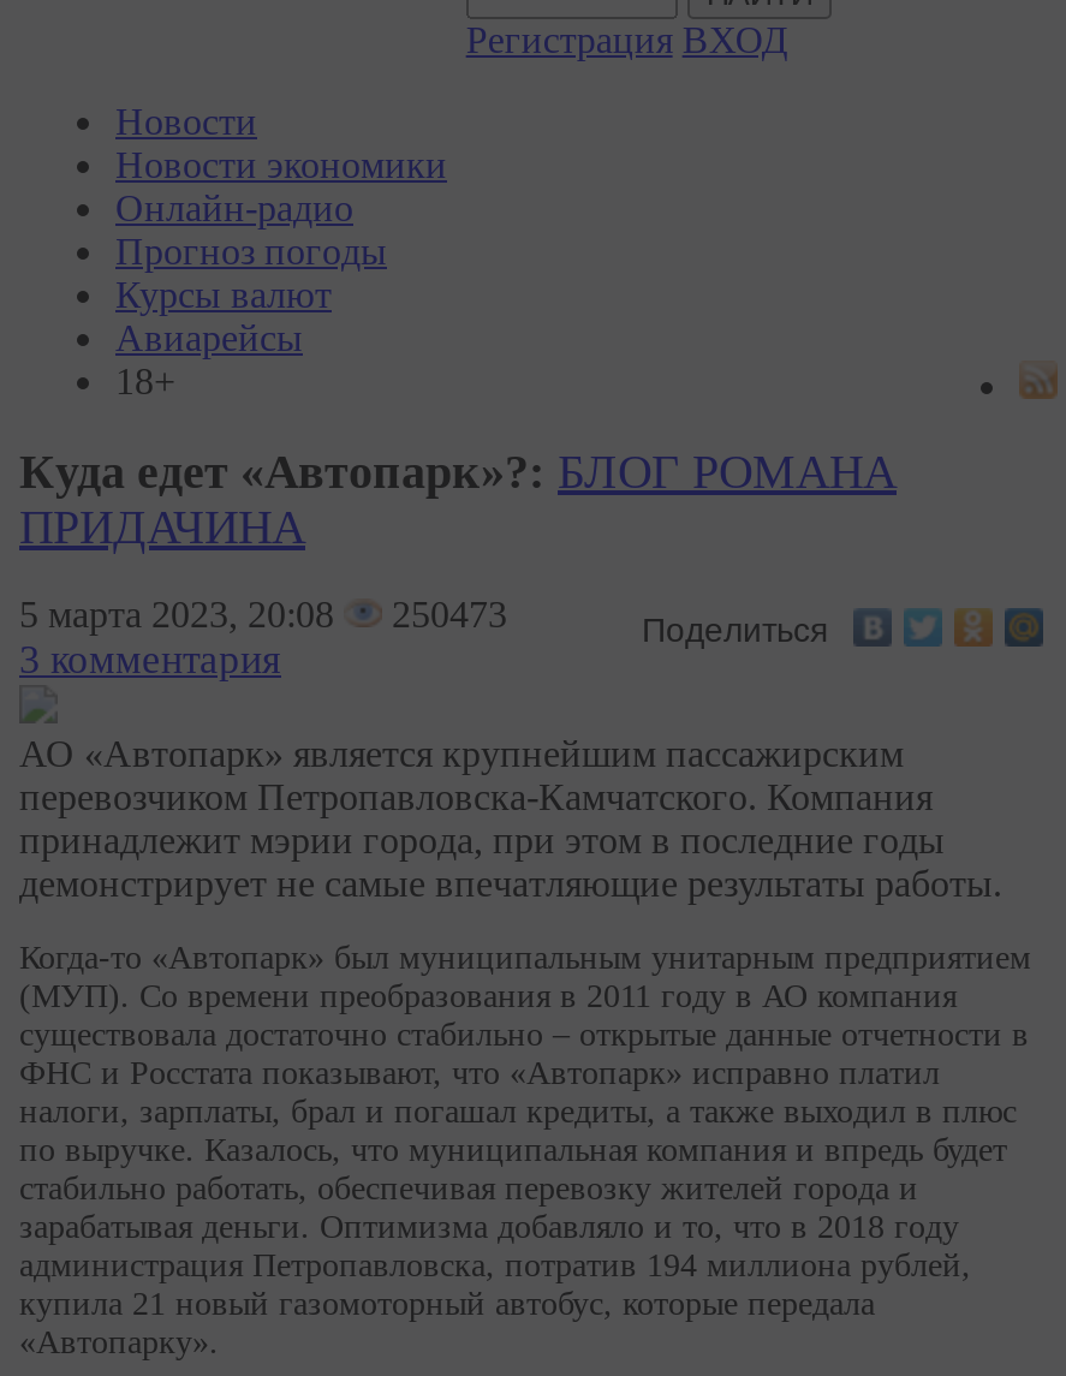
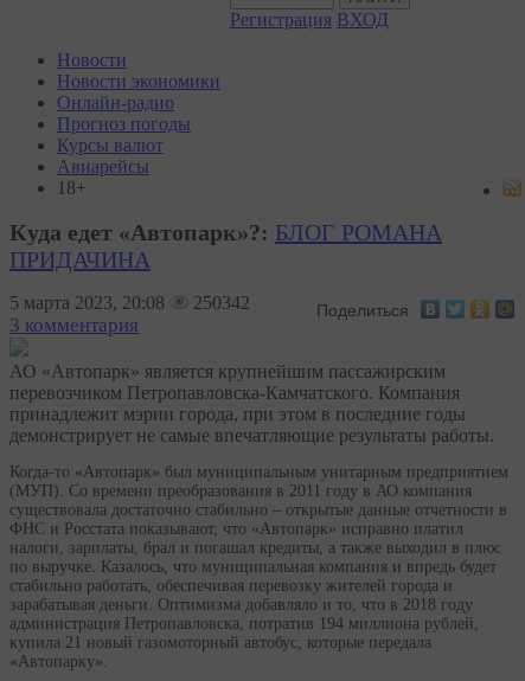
[19,594,507,635] 5 марта 2023, 20:08 250473 -> [9,293,250,313] 5 марта 2023, 20:08 250342

